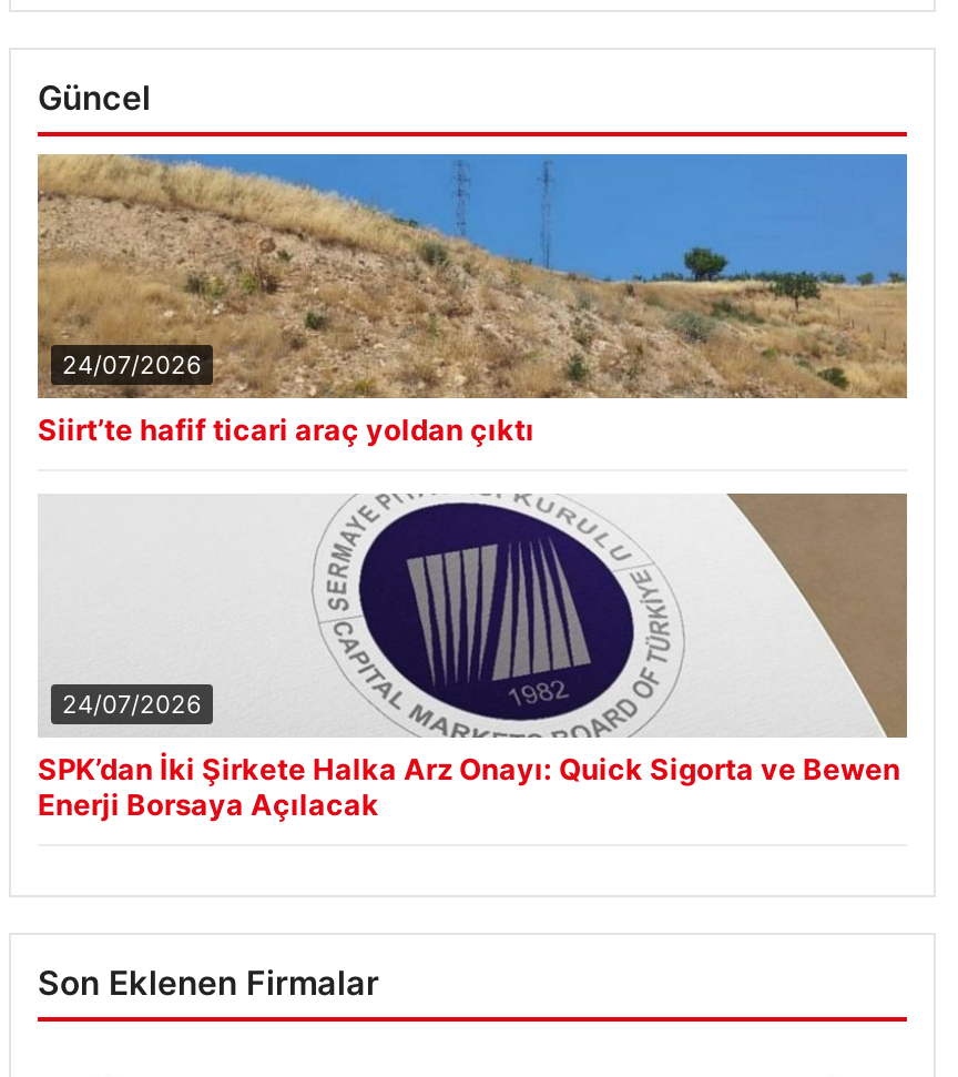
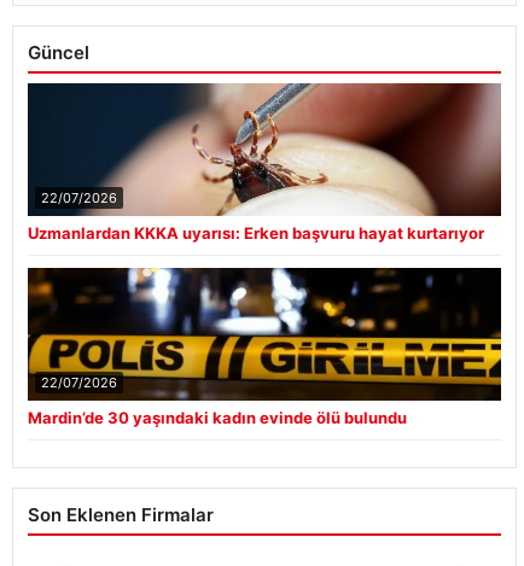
[35,152,909,394] [image] | 24/07/2026 -> [27,82,502,214] [image] | 22/07/2026
[38,411,534,447] Siirt’te hafif ticari araç yoldan çıktı -> [28,223,484,242] Uzmanlardan KKKA uyarısı: Erken başvuru hayat kurtarıyor
[38,498,909,733] [image] | 24/07/2026 -> [27,267,502,391] [image] | 22/07/2026
[38,750,900,821] SPK’dan İki Şirkete Halka Arz Onayı: Quick Sigorta ve Bewen | Enerji Borsaya Açılacak -> [28,408,407,427] Mardin’de 30 yaşındaki kadın evinde ölü bulundu

